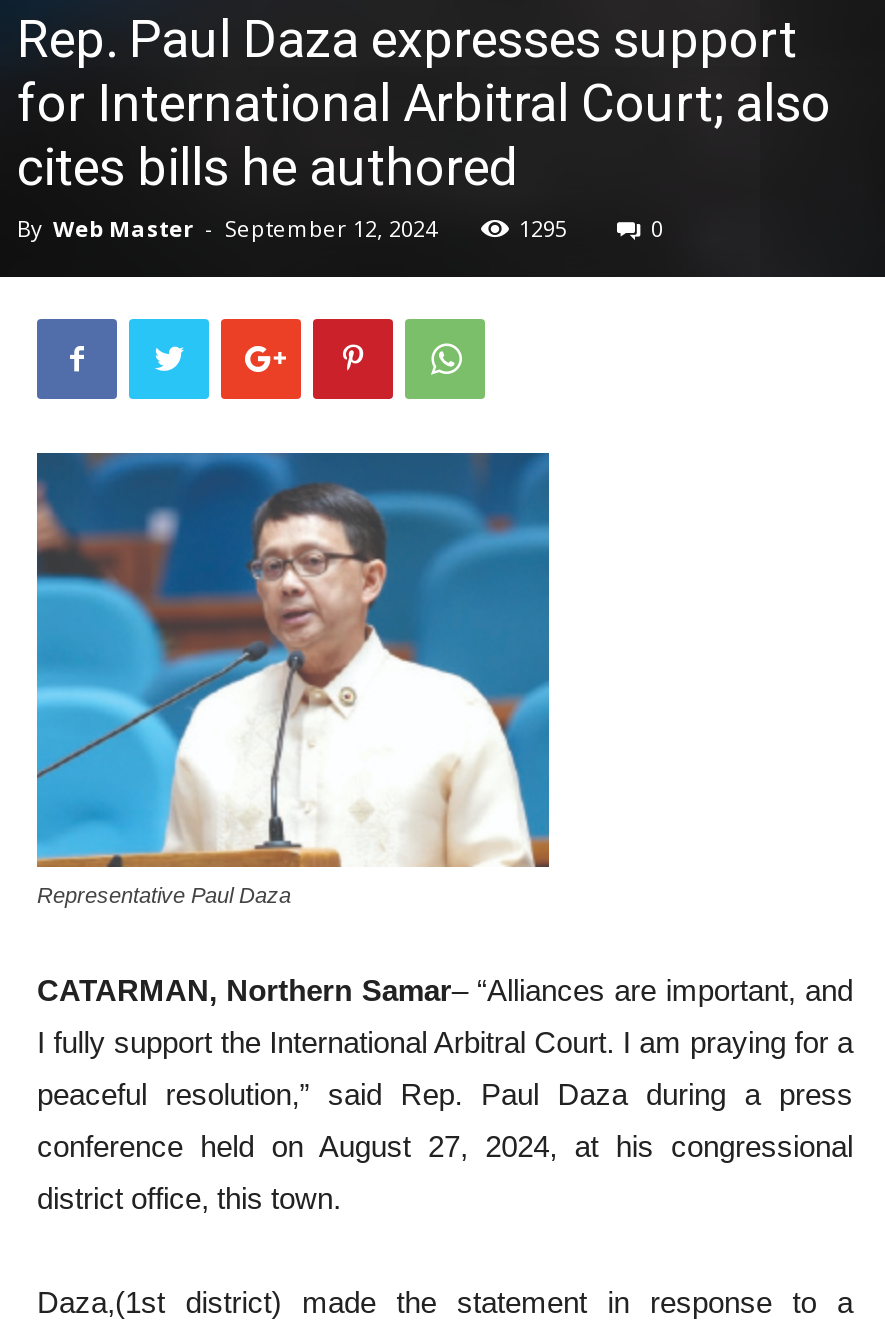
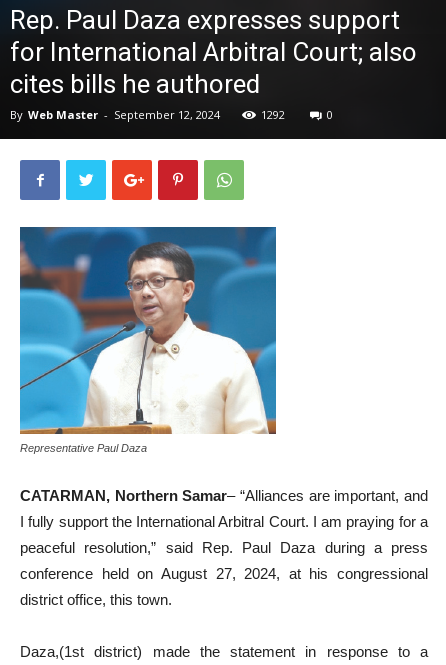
[519,213,567,243] 1295 -> [261,107,285,122] 1292

